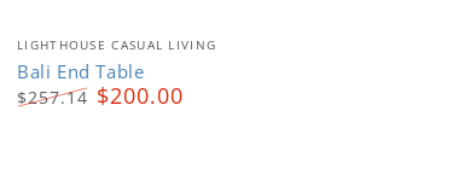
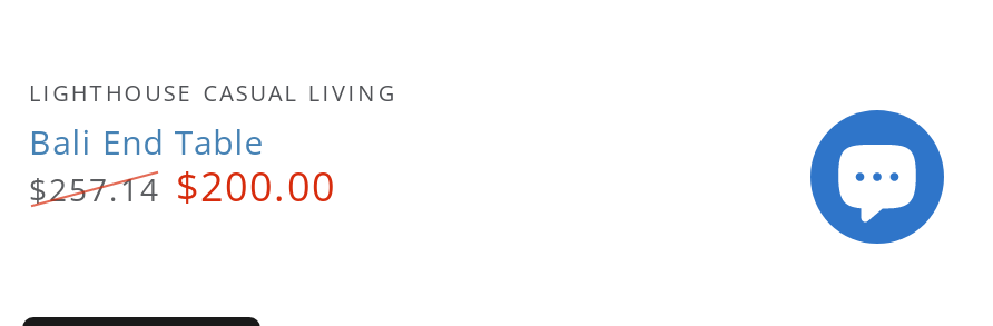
none -> [808,108,946,246] [image]

